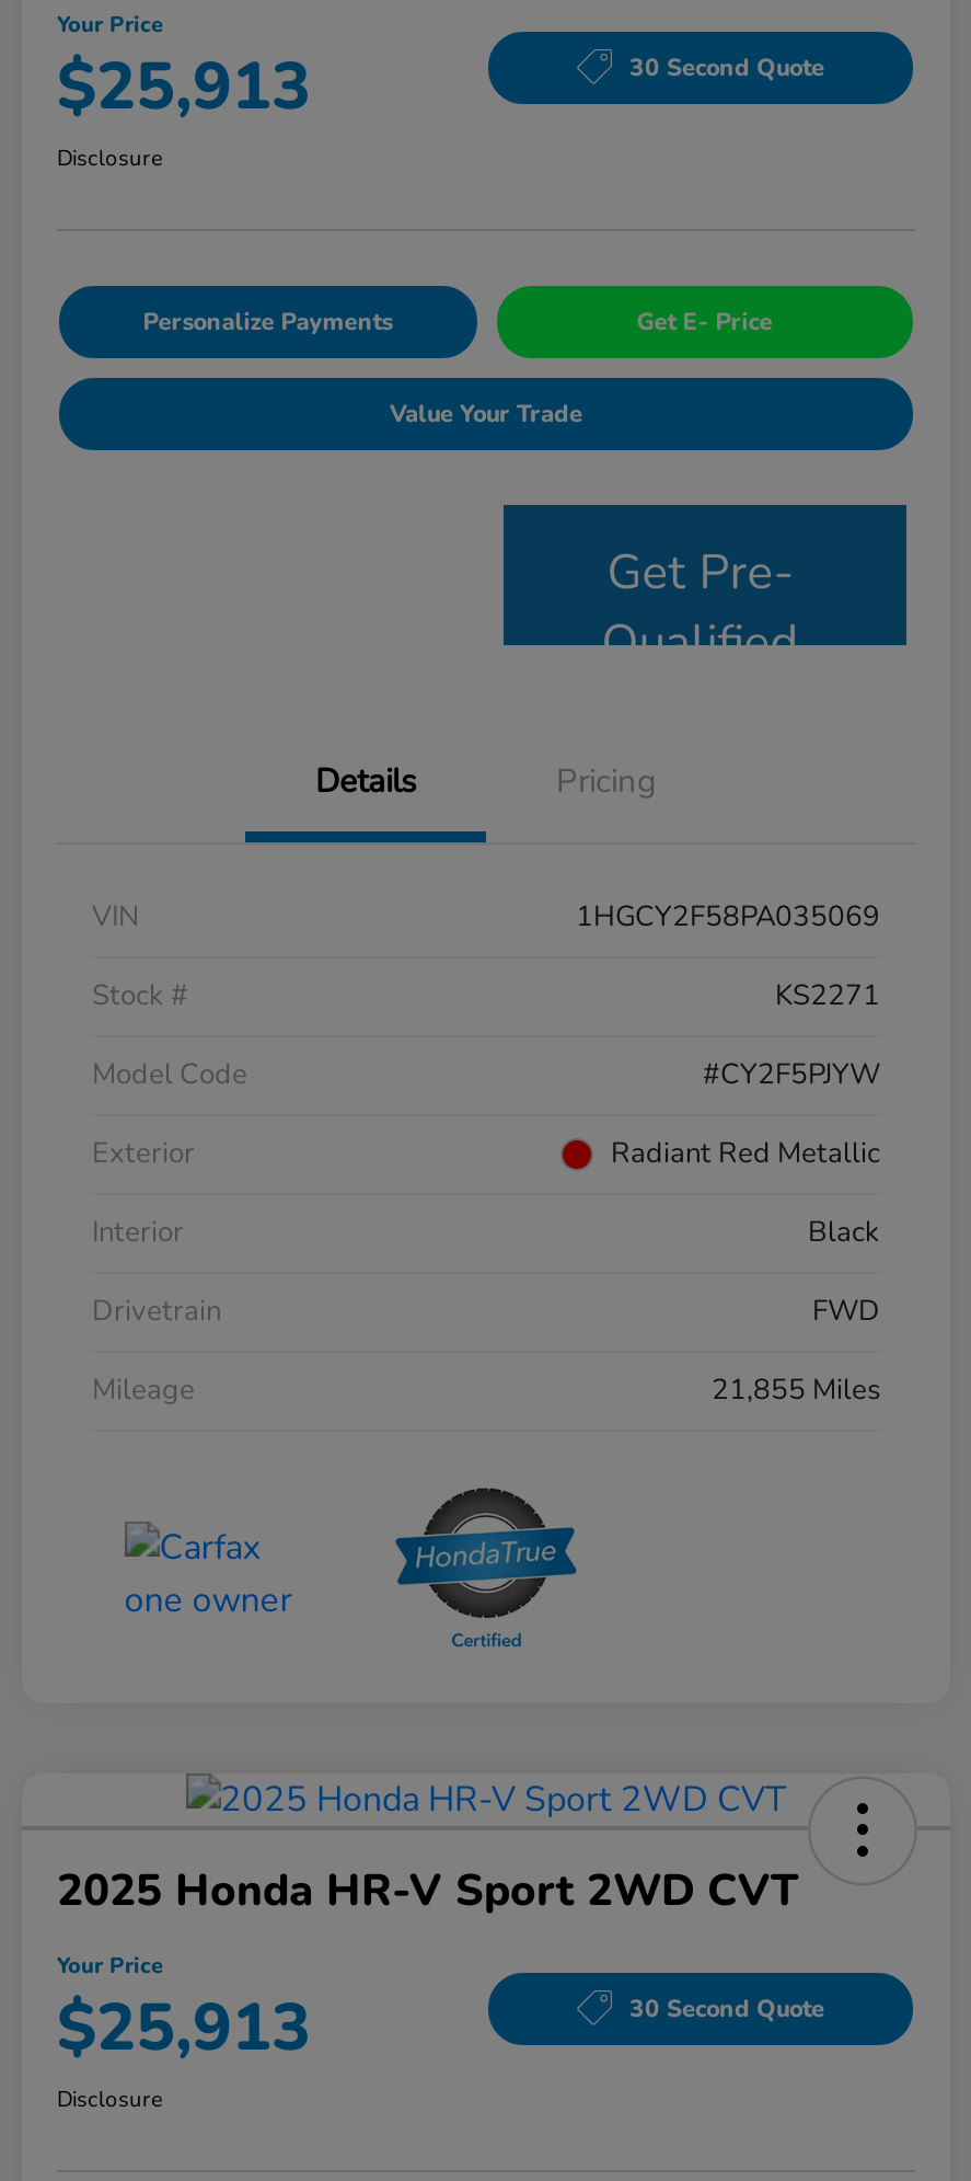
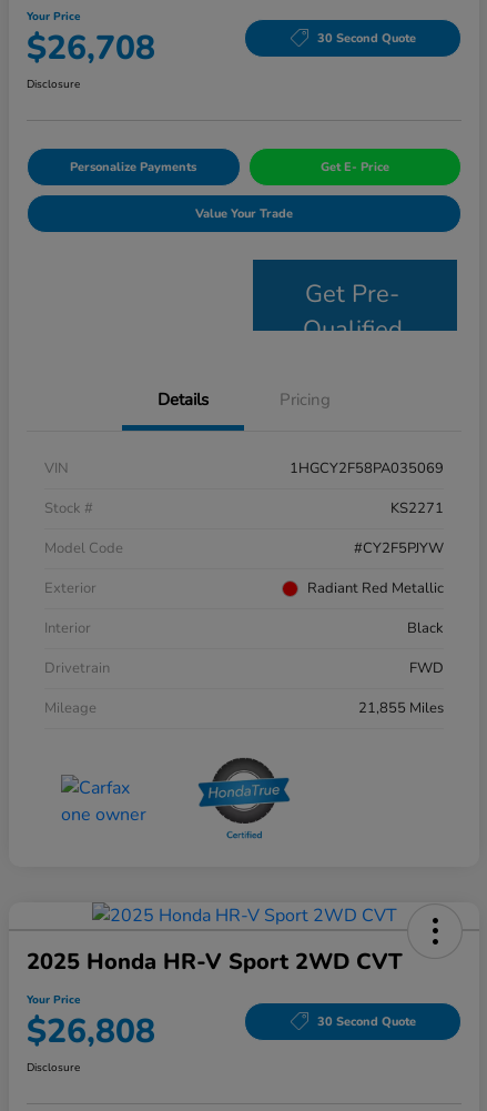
[57,43,311,133] $25,913 -> [27,26,155,71] $26,708
[57,1984,311,2074] $25,913 -> [27,1009,155,1055] $26,808

